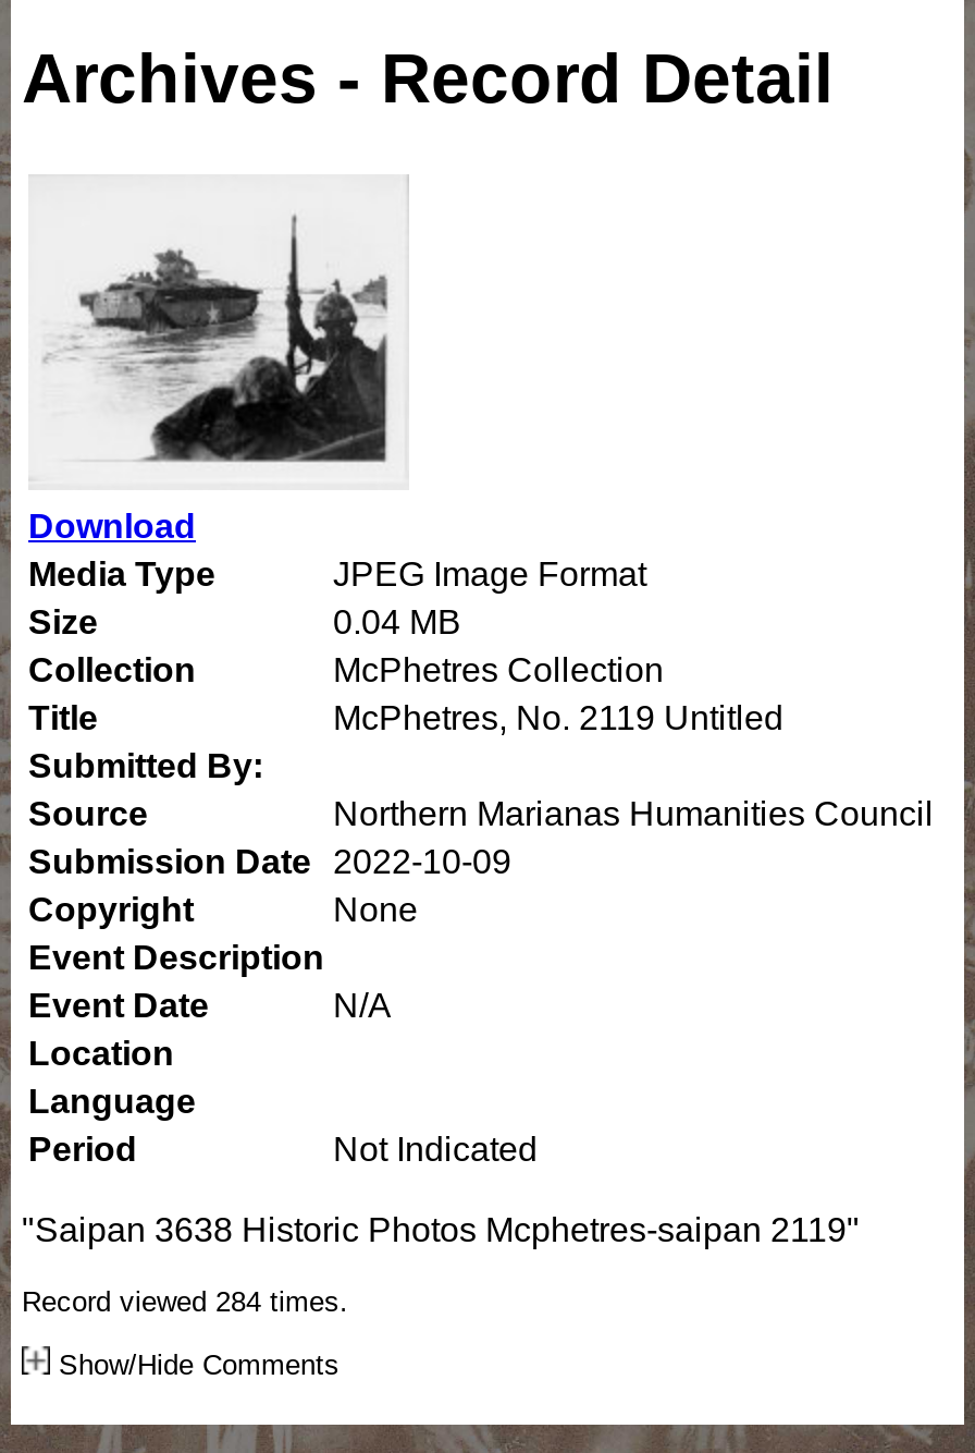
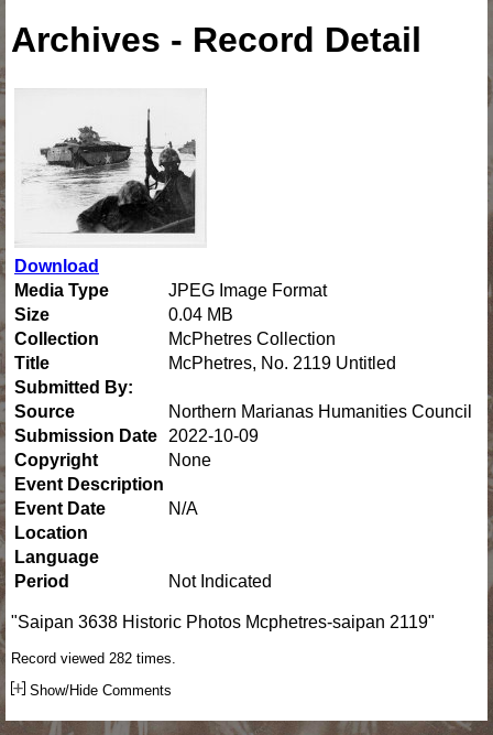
[22,1285,348,1318] Record viewed 284 times. -> [11,650,176,667] Record viewed 282 times.

